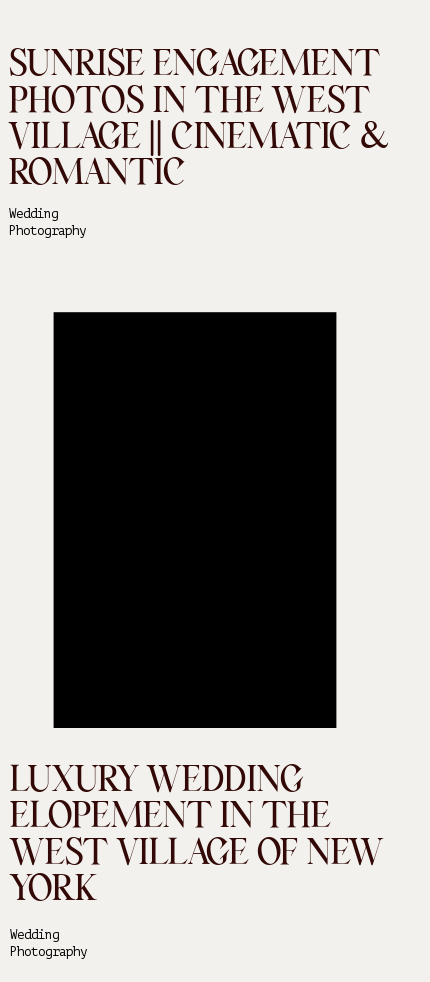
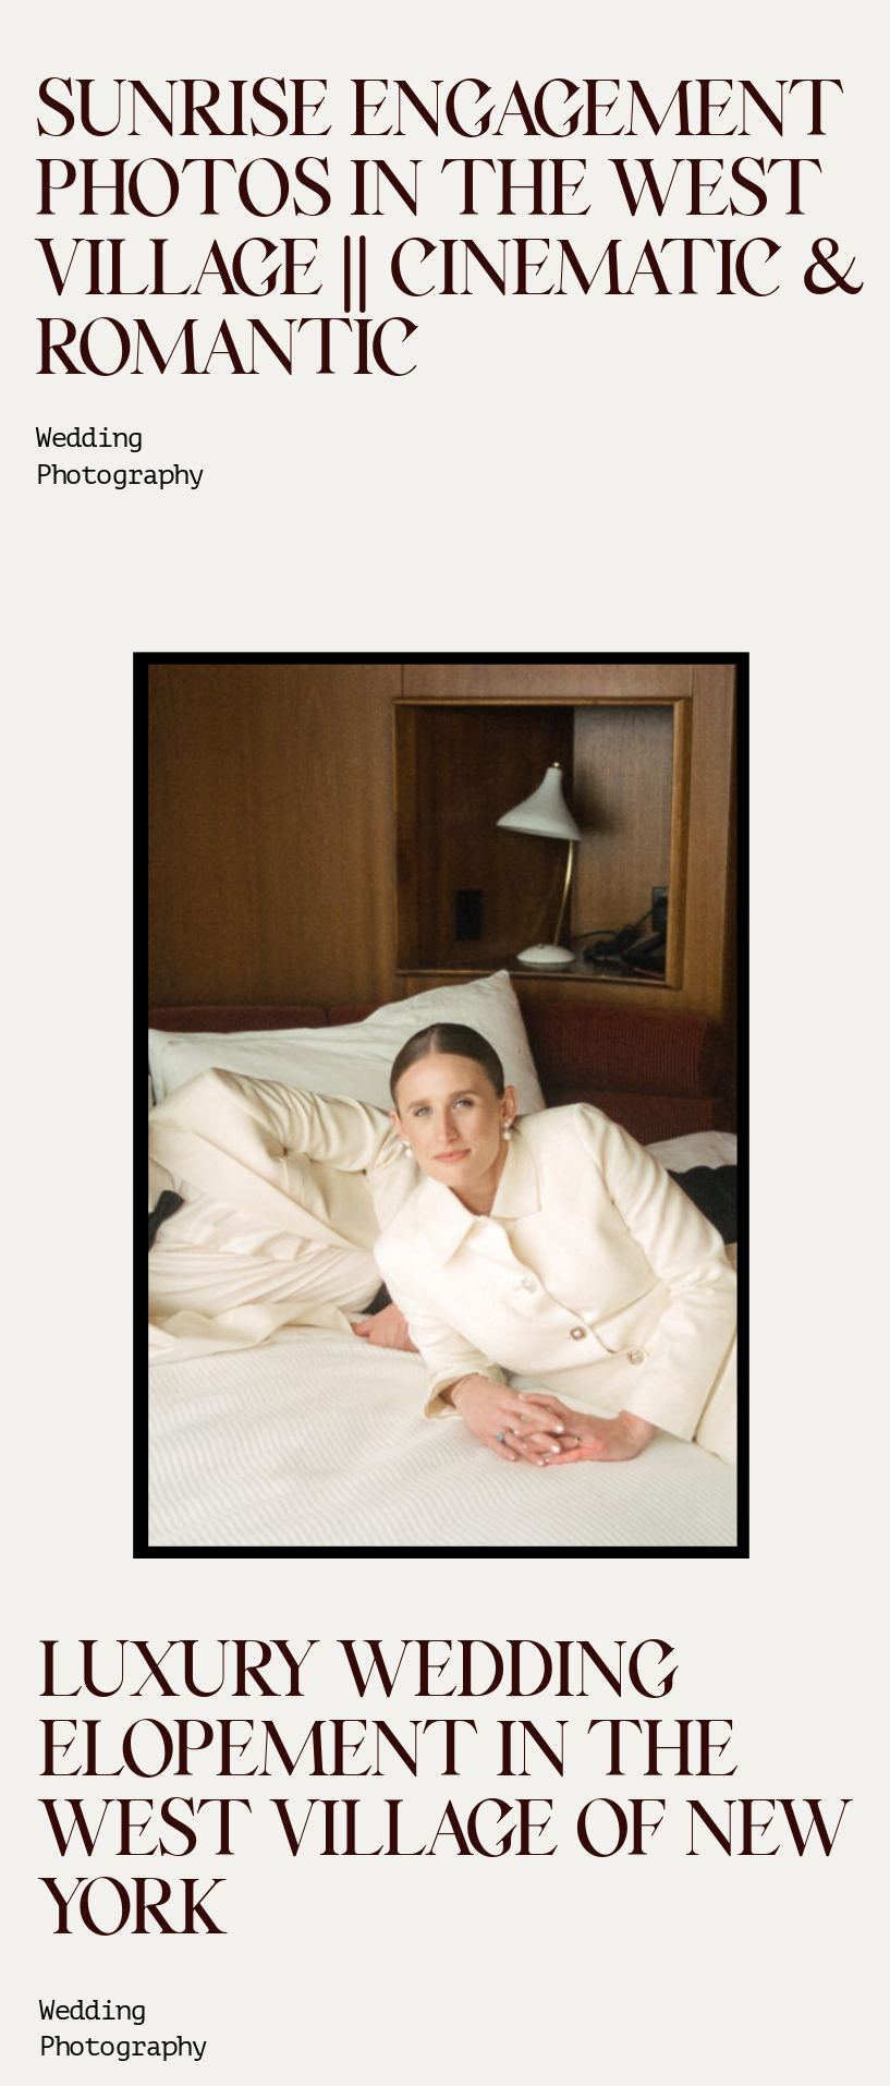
none -> [145,663,740,1550] [image]

